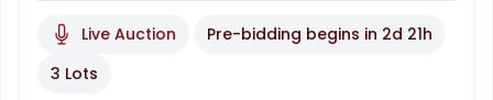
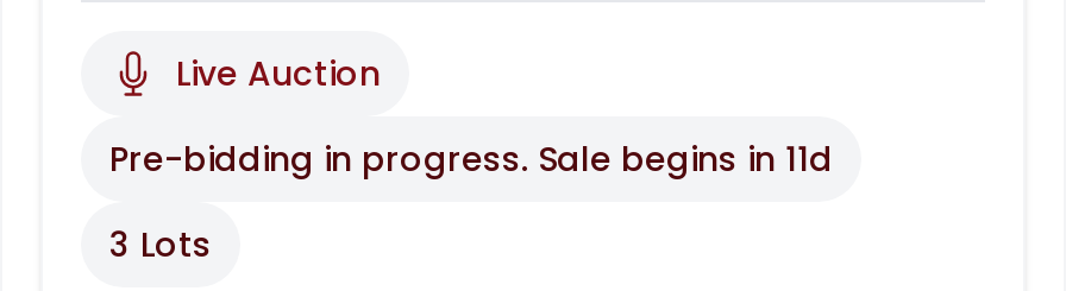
[207,23,432,45] Pre-bidding begins in 2d 21h -> [109,135,833,182] Pre-bidding in progress. Sale begins in 11d

